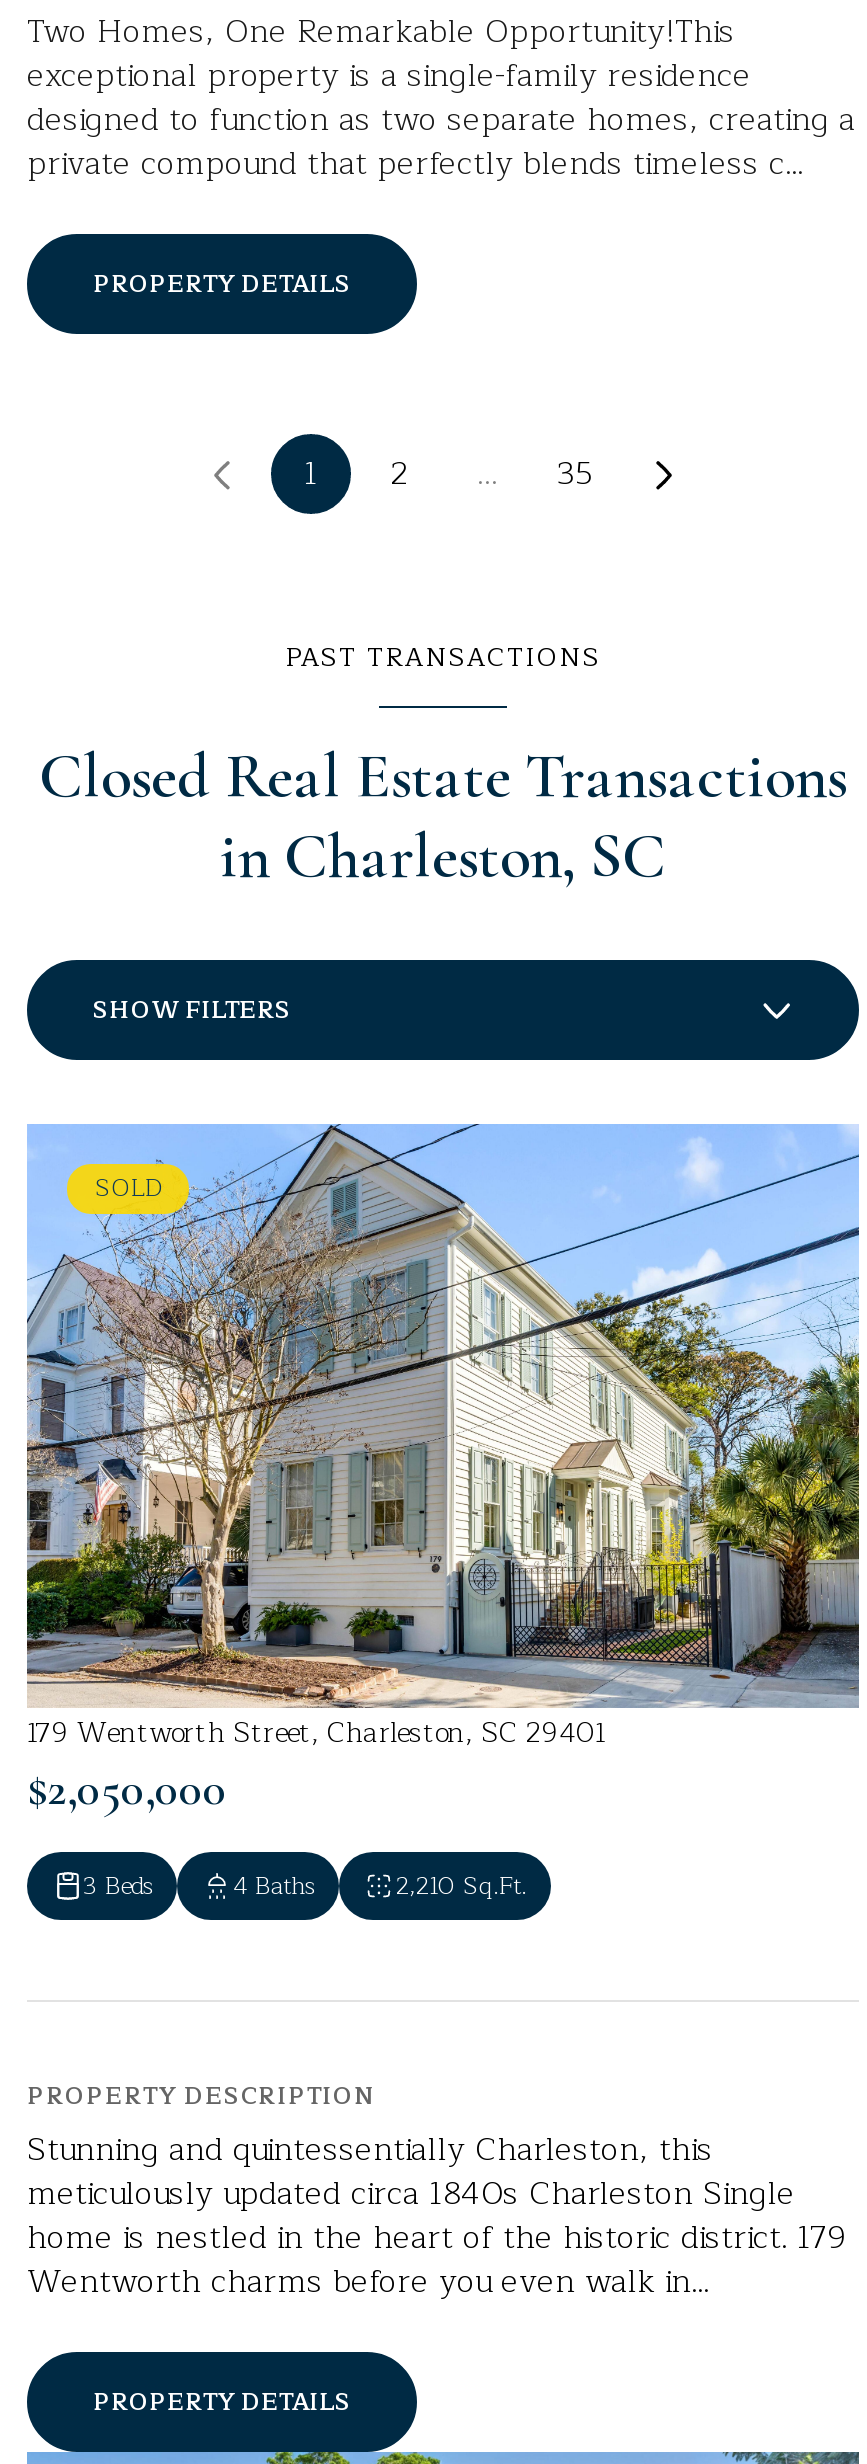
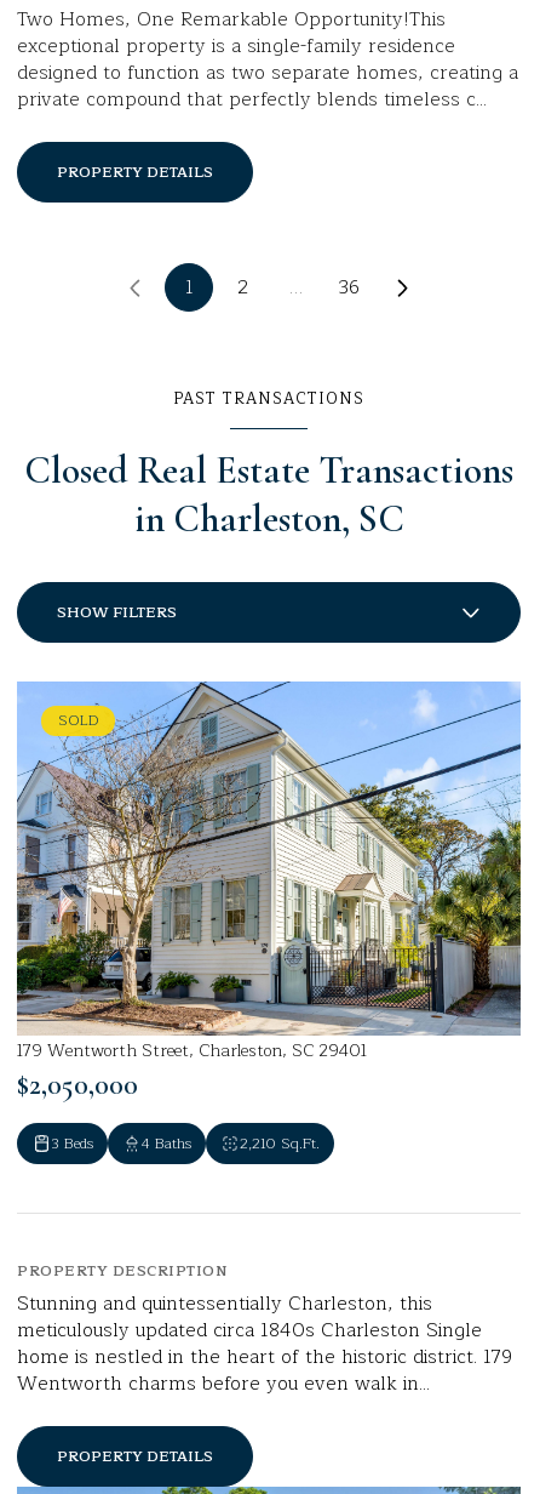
[557,448,593,500] 35 -> [338,272,360,303] 36

